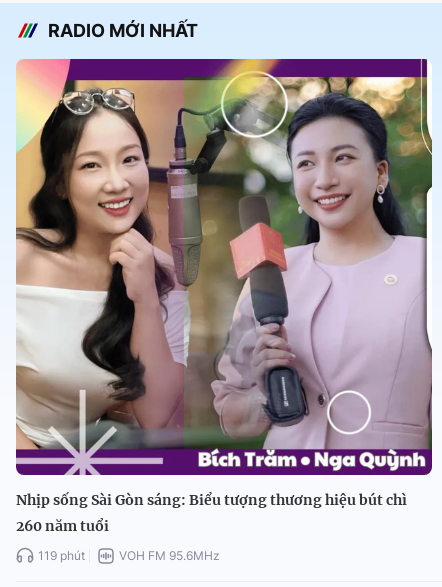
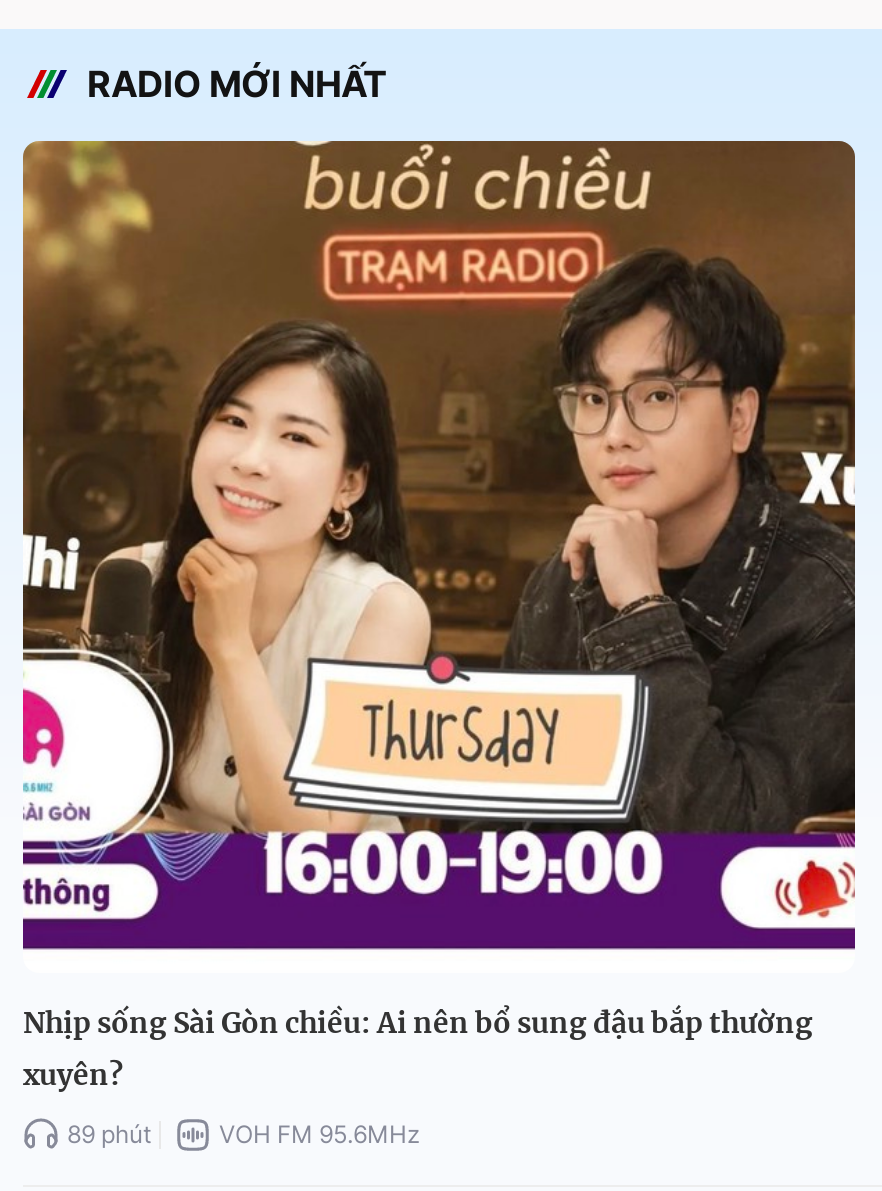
[15,58,433,534] [image] | Nhịp sống Sài Gòn sáng: Biểu tượng thương hiệu bút chì | 260 năm tuổi -> [21,139,857,1092] [image] | Nhịp sống Sài Gòn chiều: Ai nên bổ sung đậu bắp thường | xuyên?
[38,547,85,562] 119 phút -> [67,1118,151,1148] 89 phút

